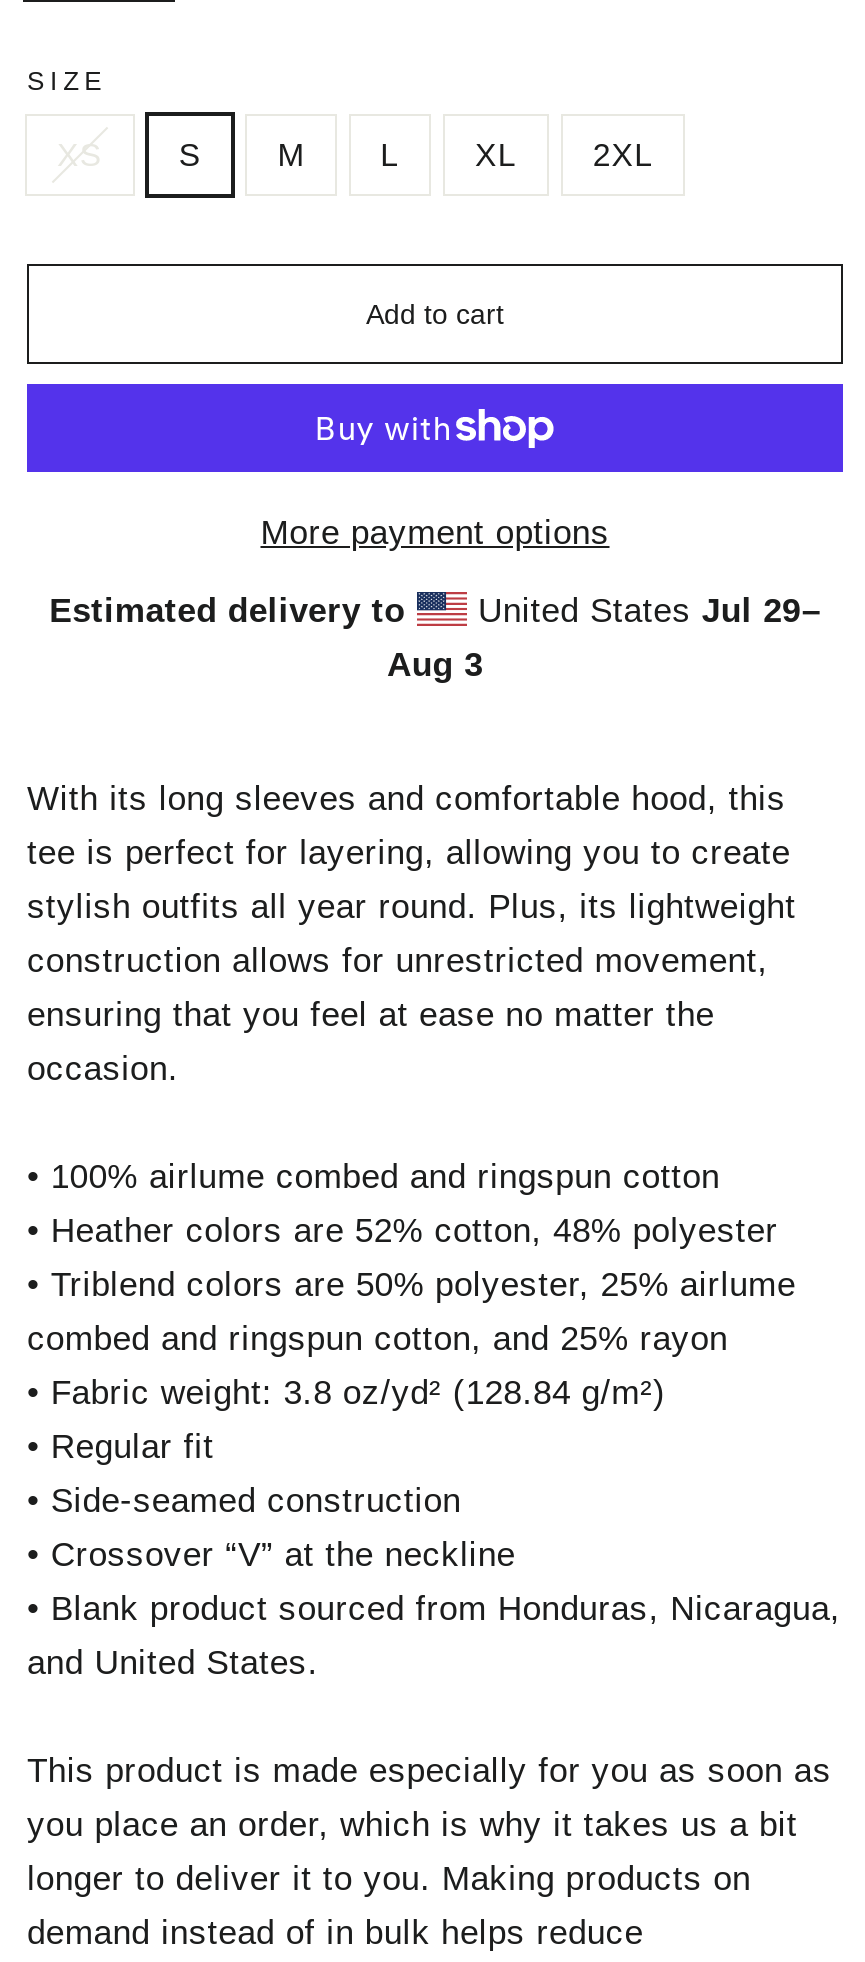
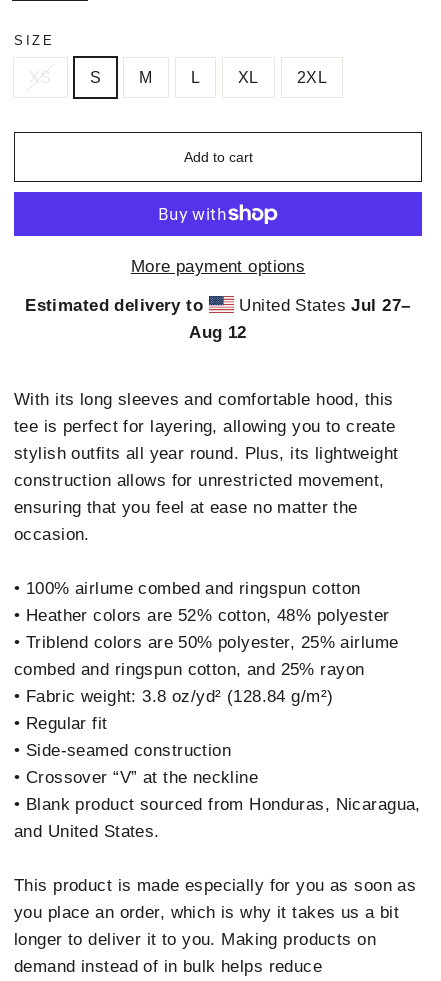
[467,592,821,630] United States Jul 29– -> [234,296,411,315] United States Jul 27–
[387,646,483,684] Aug 3 -> [189,323,247,342] Aug 12

